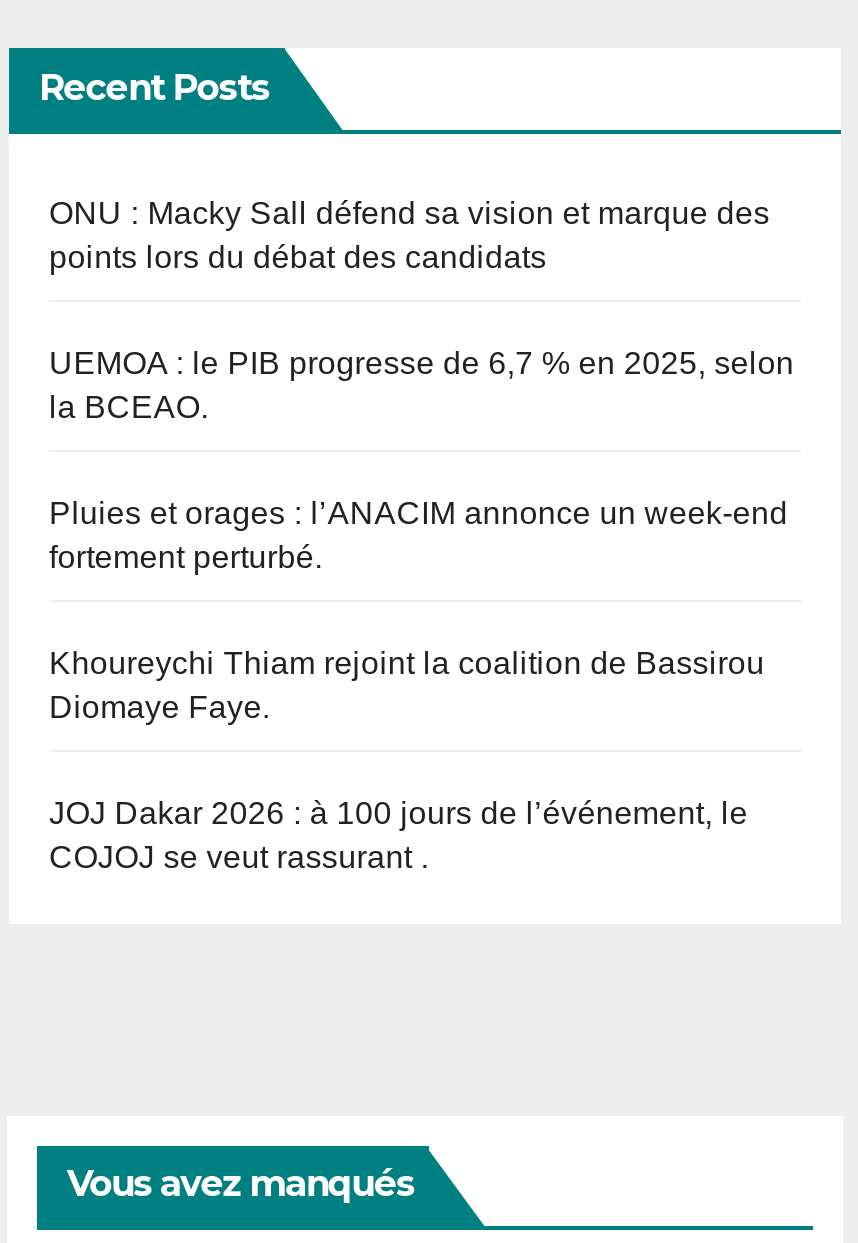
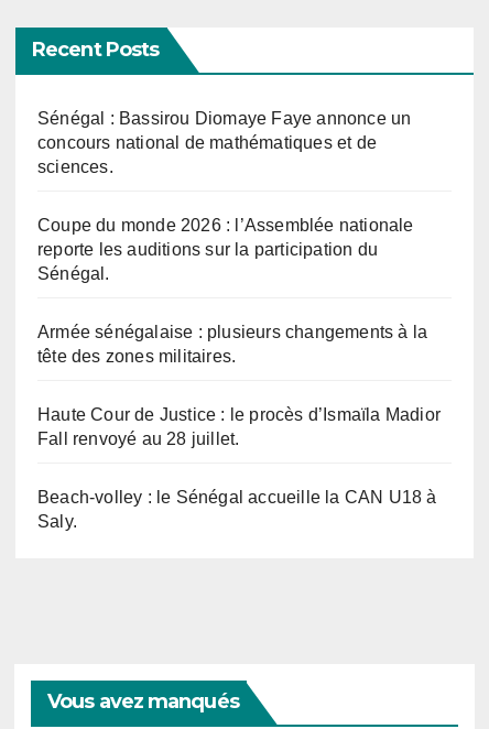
[49,195,770,273] ONU : Macky Sall défend sa vision et marque des | points lors du débat des candidats -> [37,109,411,176] Sénégal : Bassirou Diomaye Faye annonce un | concours national de mathématiques et de | sciences.
[49,345,794,423] UEMOA : le PIB progresse de 6,7 % en 2025, selon | la BCEAO. -> [37,215,414,283] Coupe du monde 2026 : l’Assemblée nationale | reporte les auditions sur la participation du | Sénégal.
[49,495,788,573] Pluies et orages : l’ANACIM annonce un week-end | fortement perturbé. -> [37,322,428,365] Armée sénégalaise : plusieurs changements à la | tête des zones militaires.
[49,645,765,723] Khoureychi Thiam rejoint la coalition de Bassirou | Diomaye Faye. -> [37,405,441,448] Haute Cour de Justice : le procès d’Ismaïla Madior | Fall renvoyé au 28 juillet.
[49,795,748,873] JOJ Dakar 2026 : à 100 jours de l’événement, le | COJOJ se veut rassurant . -> [37,487,437,530] Beach-volley : le Sénégal accueille la CAN U18 à | Saly.

